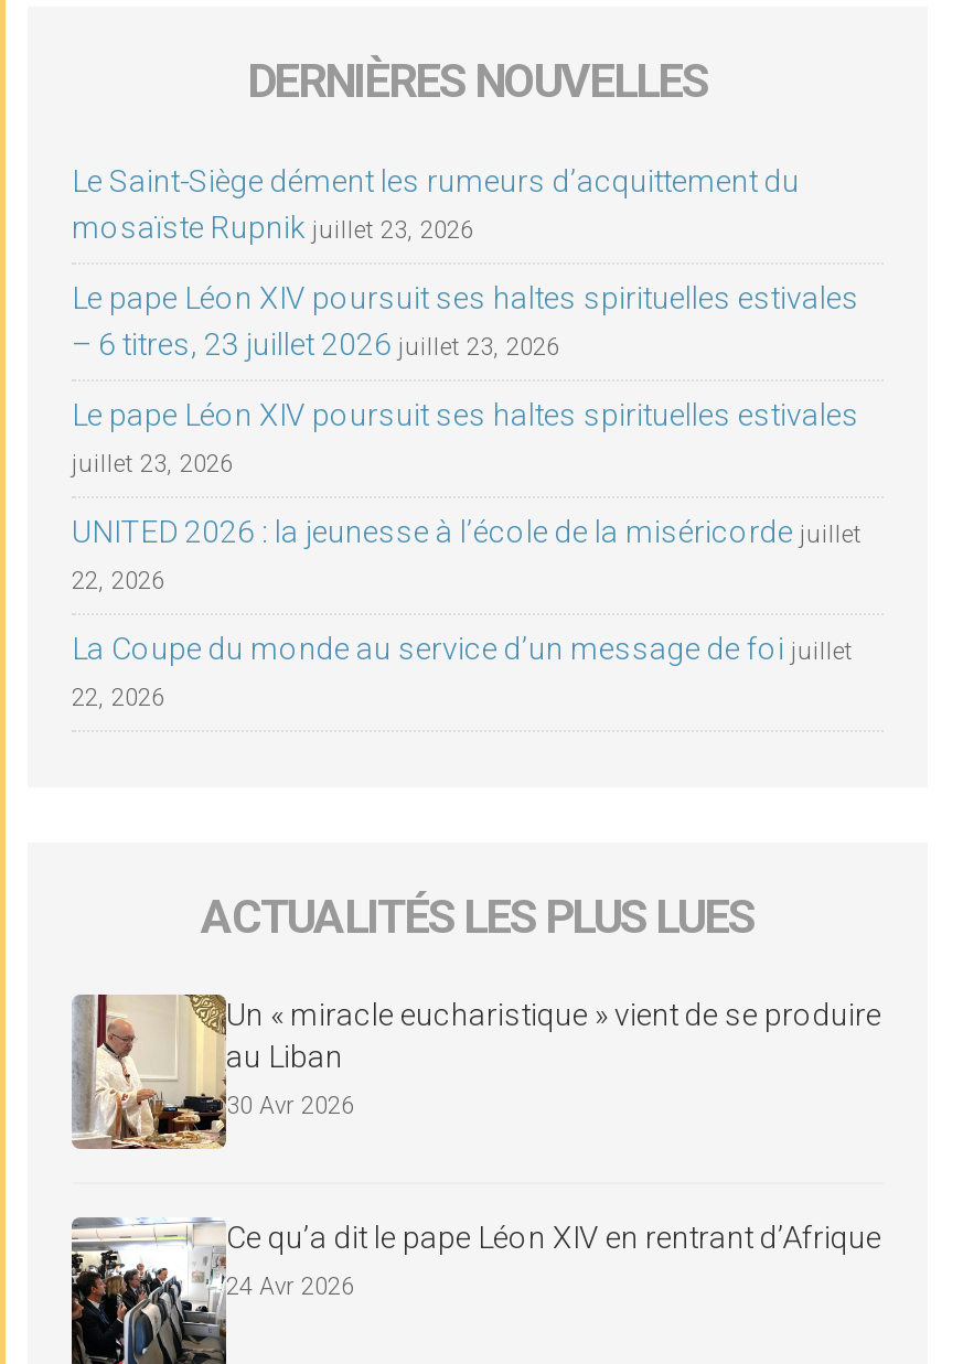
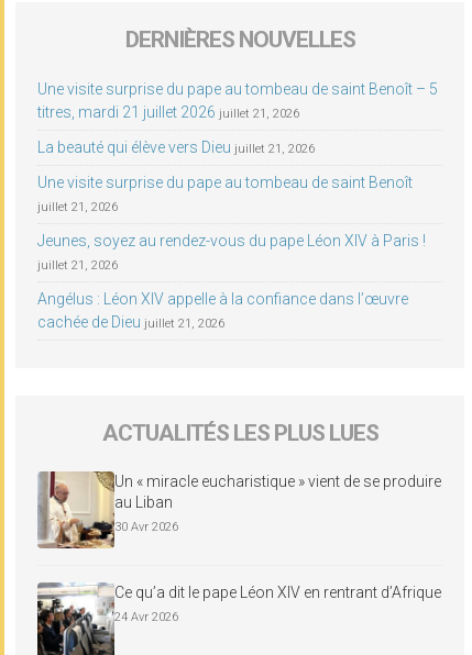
[72,164,862,713] Le Saint-Siège dément les rumeurs d’acquittement du | mosaïste Rupnik juillet 23, 2026 | Le pape Léon XIV poursuit ses haltes spirituelles estivales | – 6 titres, 23 juillet 2026 juillet 23, 2026 | Le pape Léon XIV poursuit ses haltes spirituelles estivales | juillet 23, 2026 | UNITED 2026 : la jeunesse à l’école de la miséricorde juillet | 22, 2026 | La Coupe du monde au service d’un message de foi juillet | 22, 2026 -> [37,80,438,331] Une visite surprise du pape au tombeau de saint Benoît – 5 | titres, mardi 21 juillet 2026 juillet 21, 2026 | La beauté qui élève vers Dieu juillet 21, 2026 | Une visite surprise du pape au tombeau de saint Benoît | juillet 21, 2026 | Jeunes, soyez au rendez-vous du pape Léon XIV à Paris ! | juillet 21, 2026 | Angélus : Léon XIV appelle à la confiance dans l’œuvre | cachée de Dieu juillet 21, 2026

